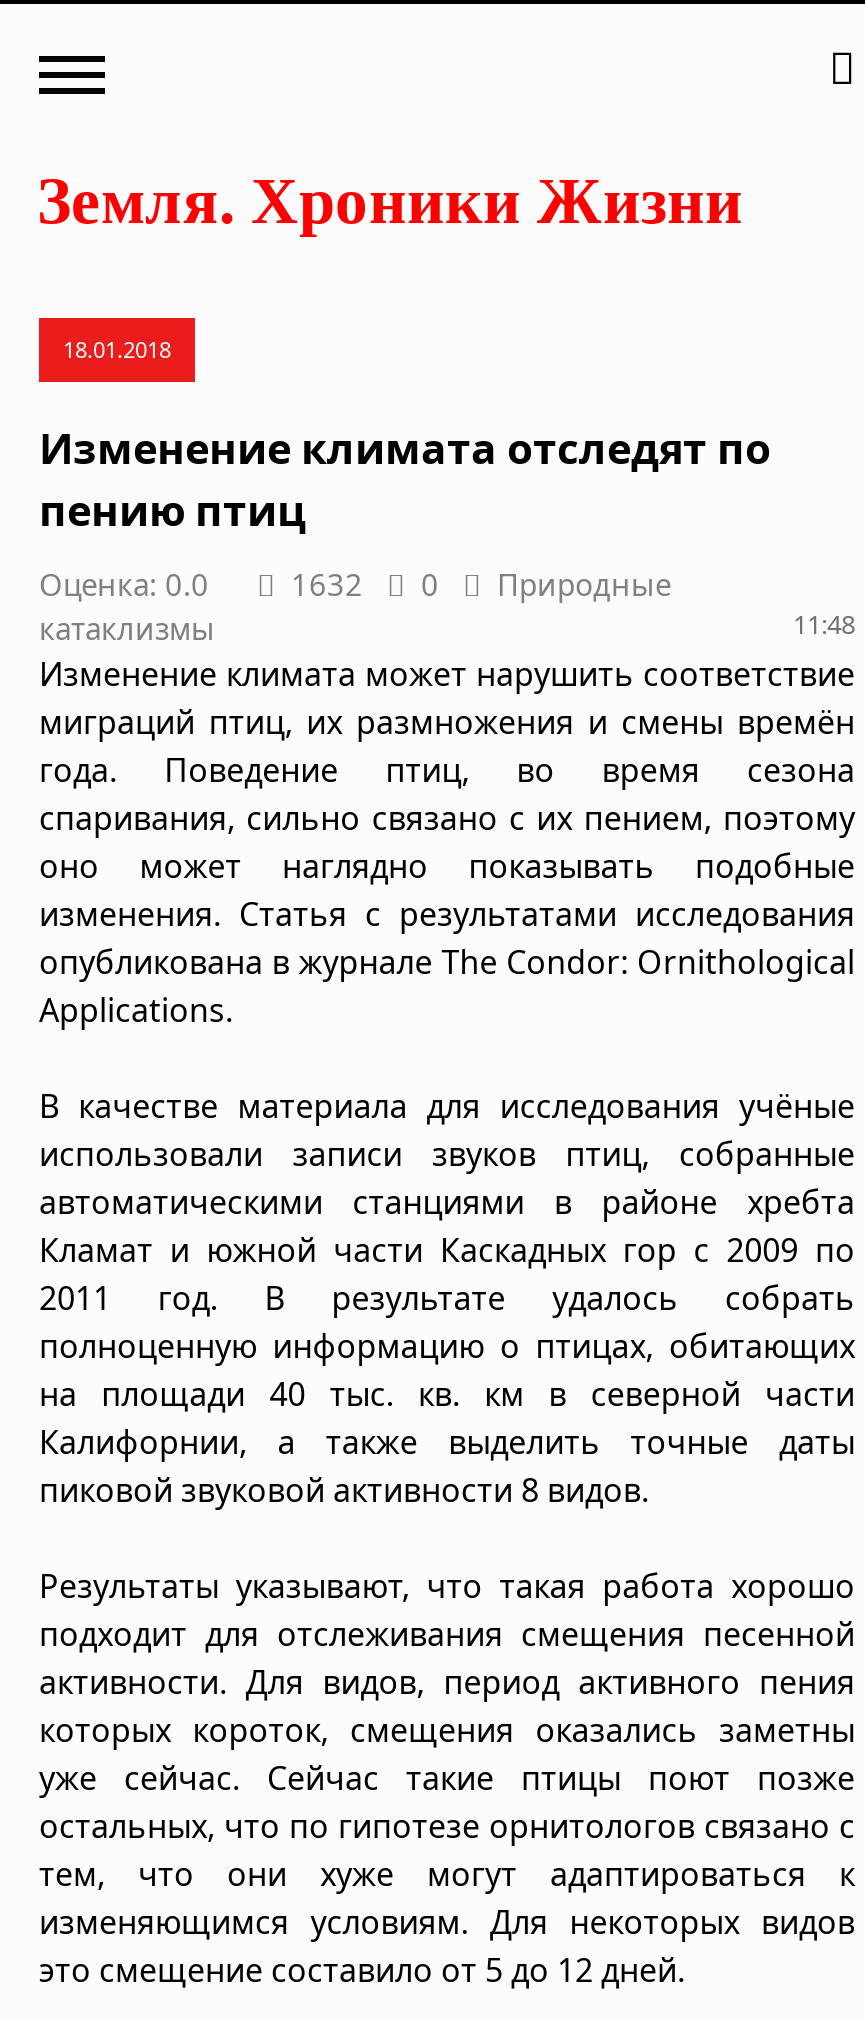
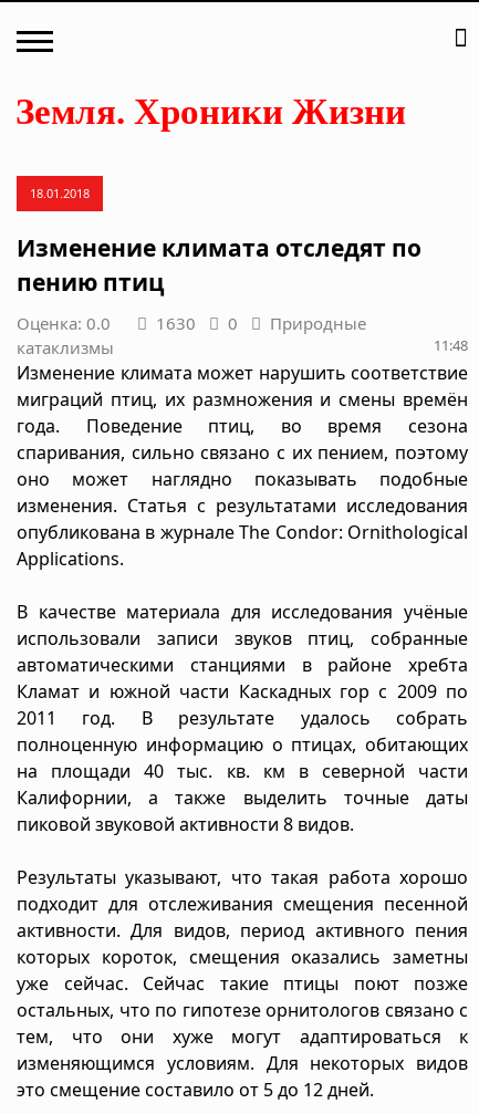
[39,564,671,604] Оценка: 0.0 1632 0 Природные -> [17,312,366,334] Оценка: 0.0 1630 0 Природные

